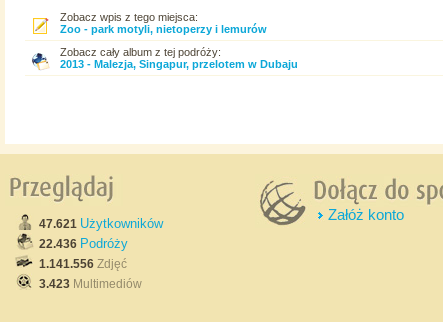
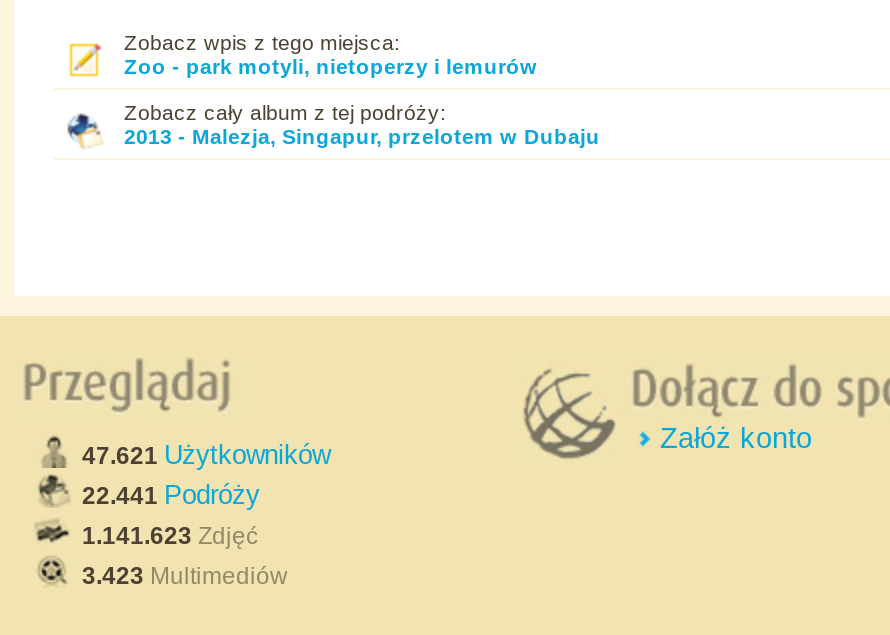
[39,236,128,251] 22.436 Podróży -> [82,480,260,510] 22.441 Podróży
[39,257,127,271] 1.141.556 Zdjęć -> [82,522,258,550] 1.141.623 Zdjęć

